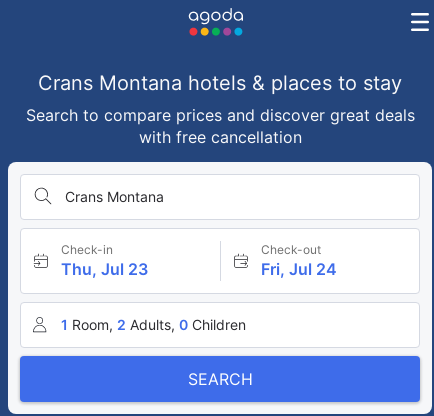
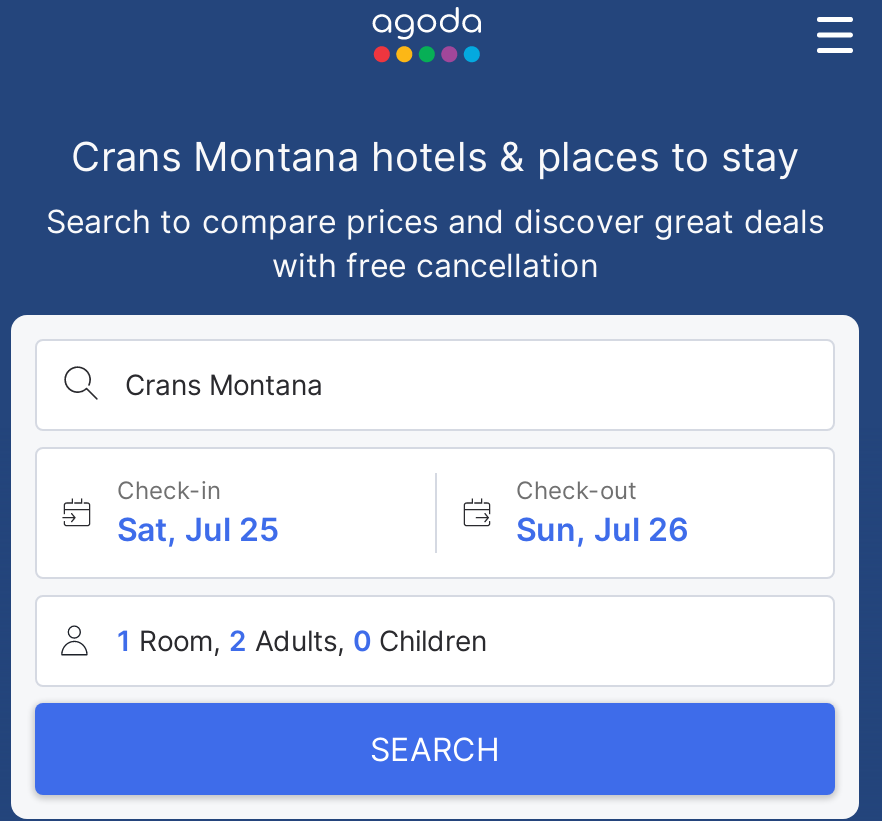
[61,259,148,279] Thu, Jul 23 -> [117,509,279,549] Sat, Jul 25
[260,259,336,279] Fri, Jul 24 -> [516,509,688,549] Sun, Jul 26

